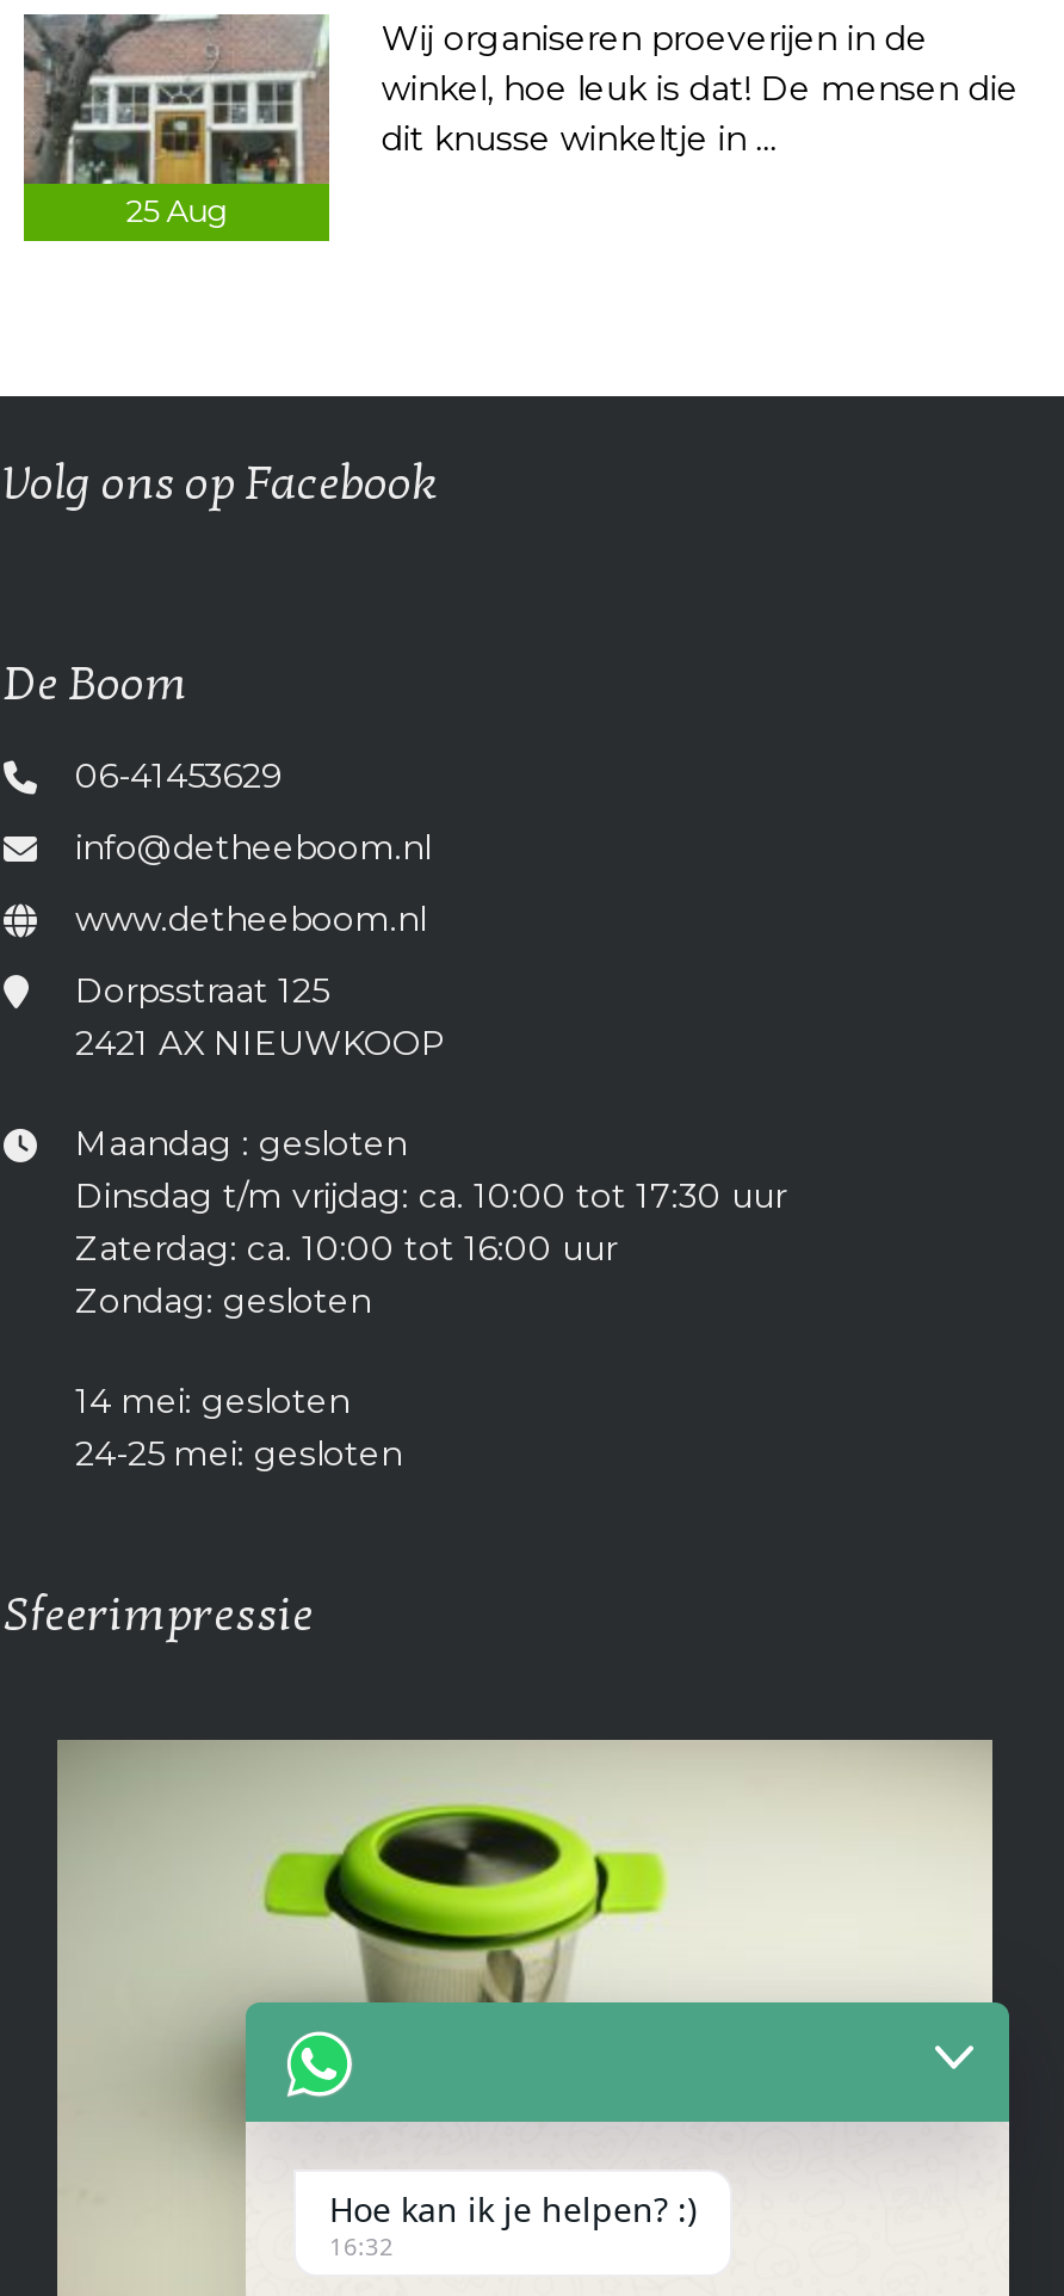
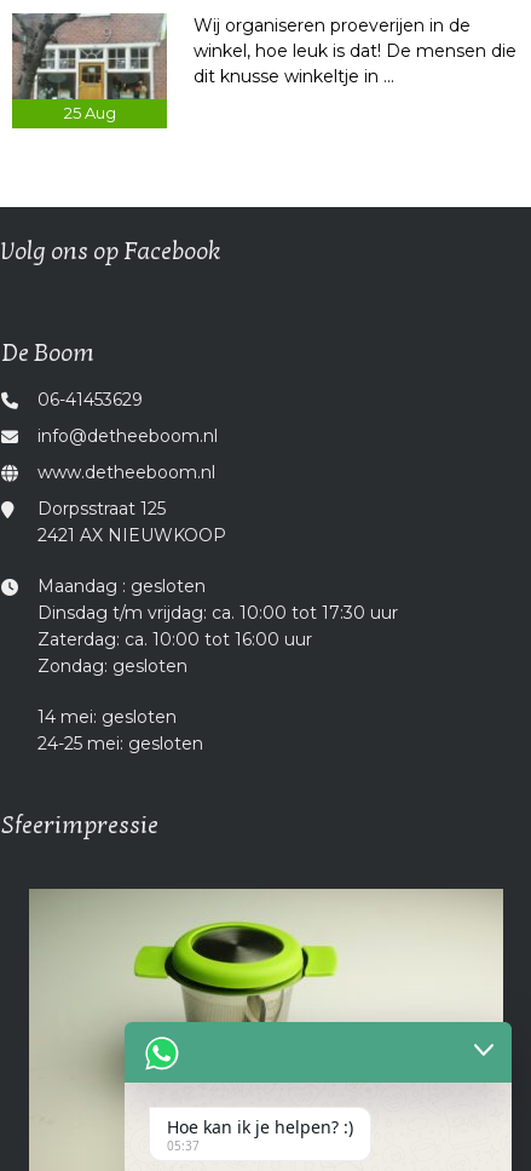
[329,2229,394,2263] 16:32 -> [167,1137,200,1154] 05:37

